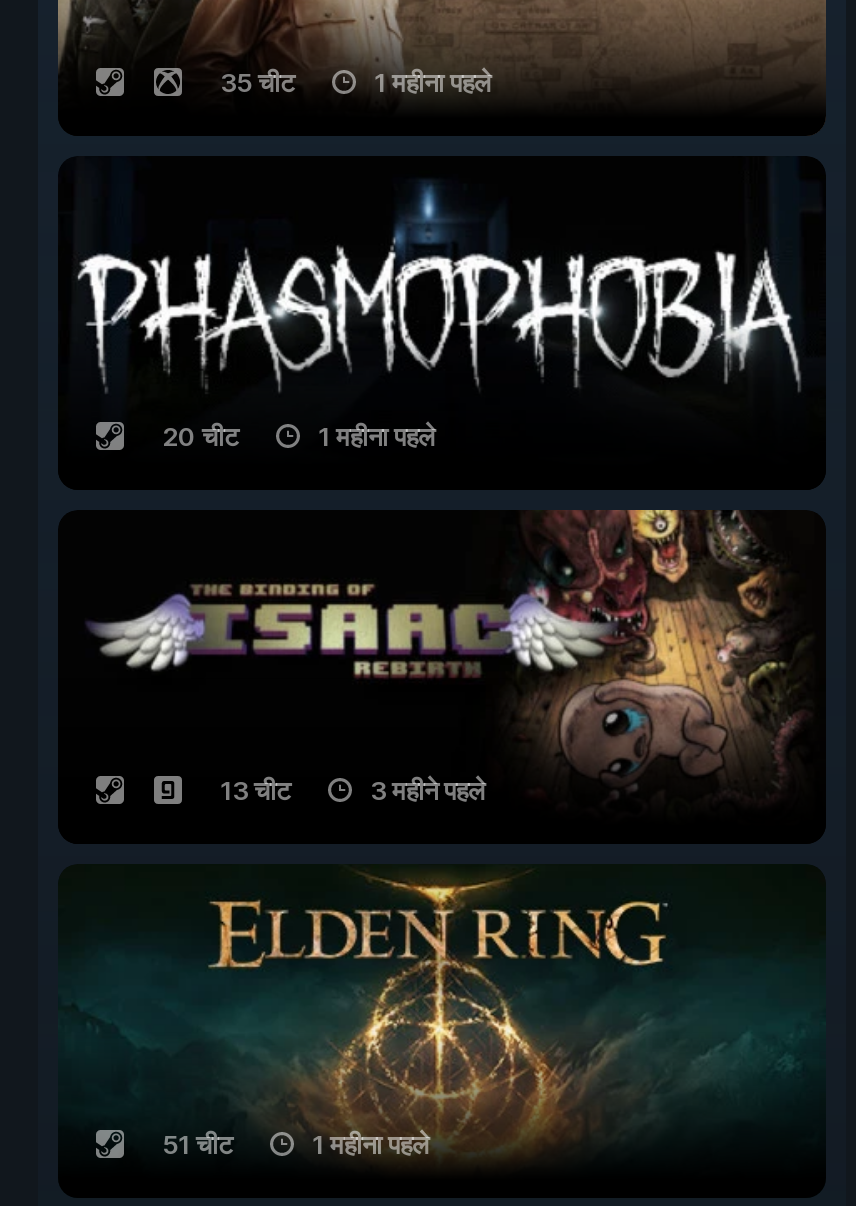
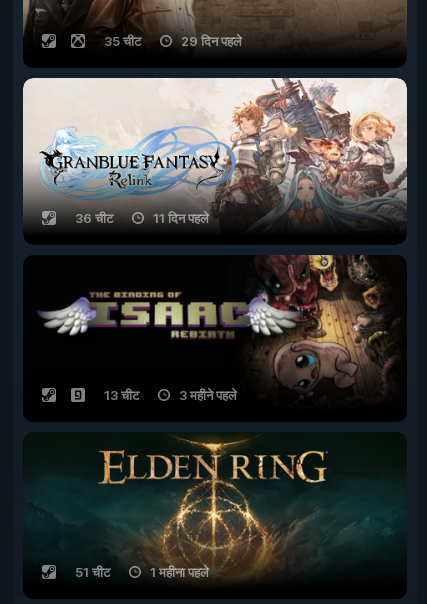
[374,66,492,98] 1 महीना पहले -> [181,33,242,49] 29 दिन पहले
[58,156,826,452] [image] | 20 चीट -> [22,77,408,227] [image] | 36 चीट
[318,420,436,452] 1 महीना पहले -> [153,210,209,226] 11 दिन पहले

